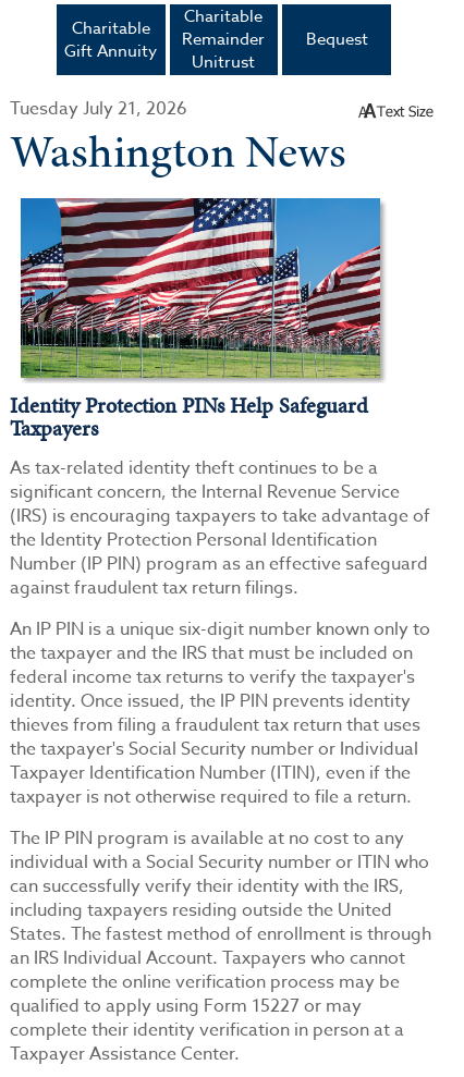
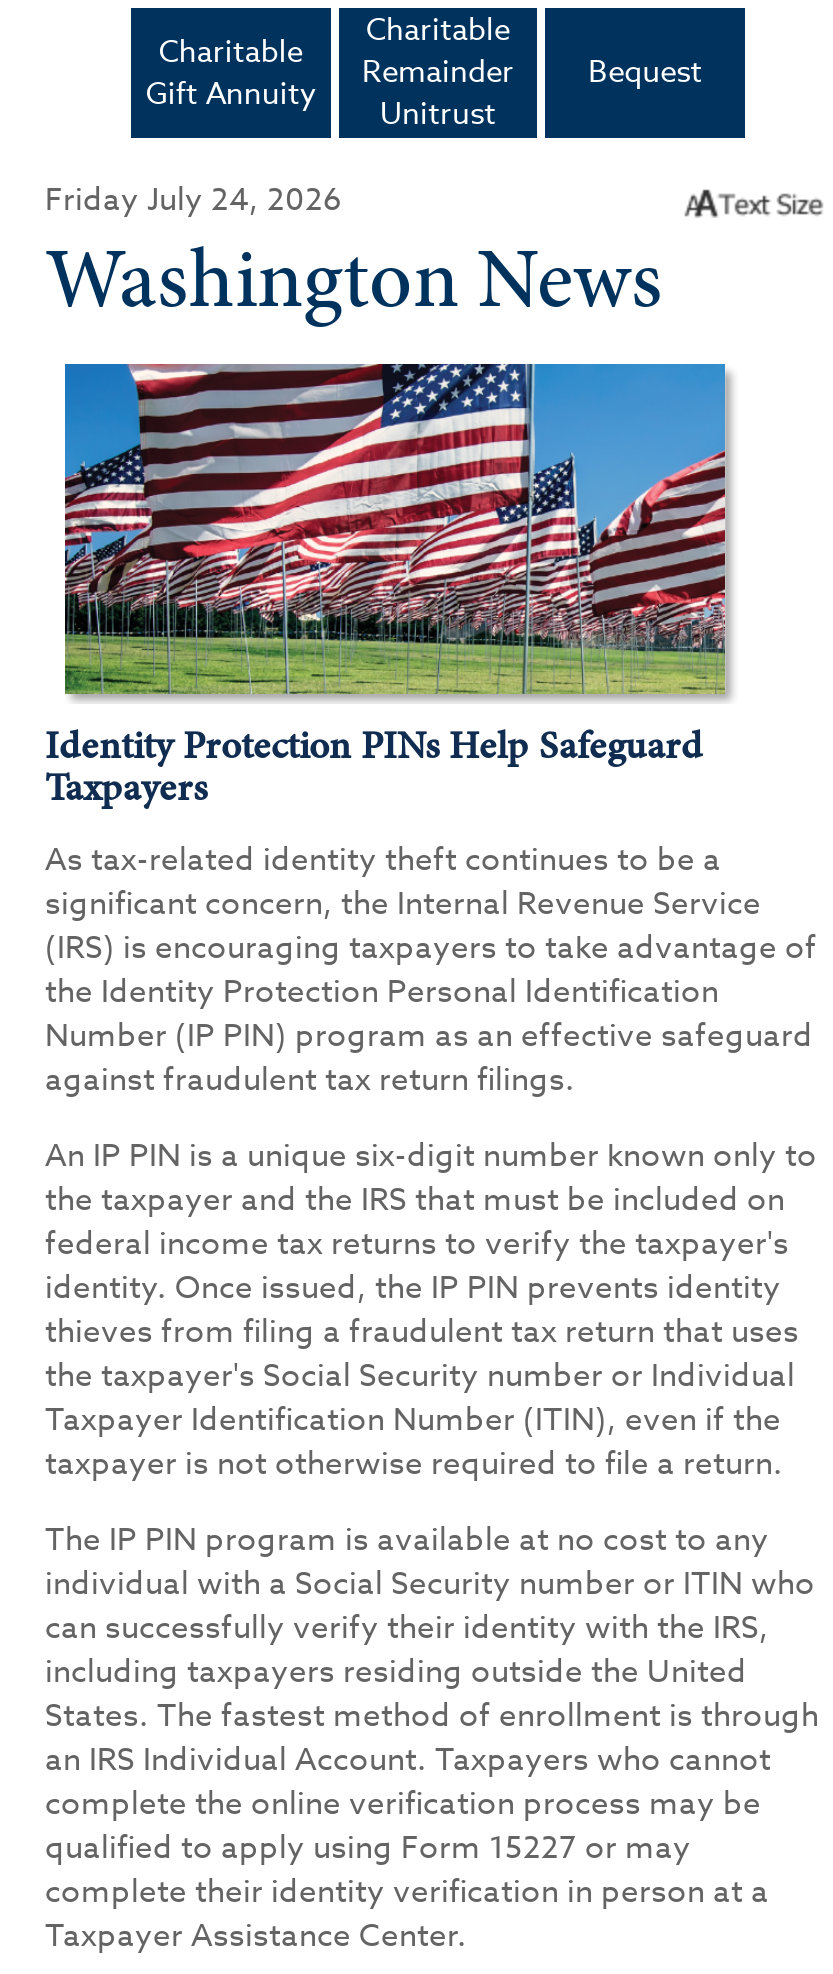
[10,96,187,122] Tuesday July 21, 2026 -> [45,176,343,224] Friday July 24, 2026

